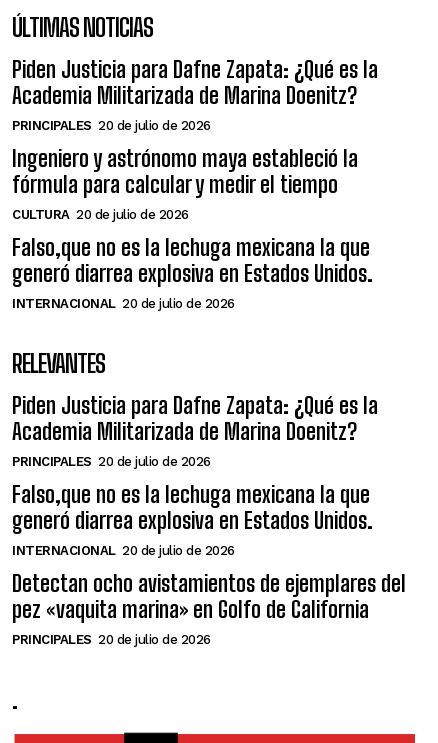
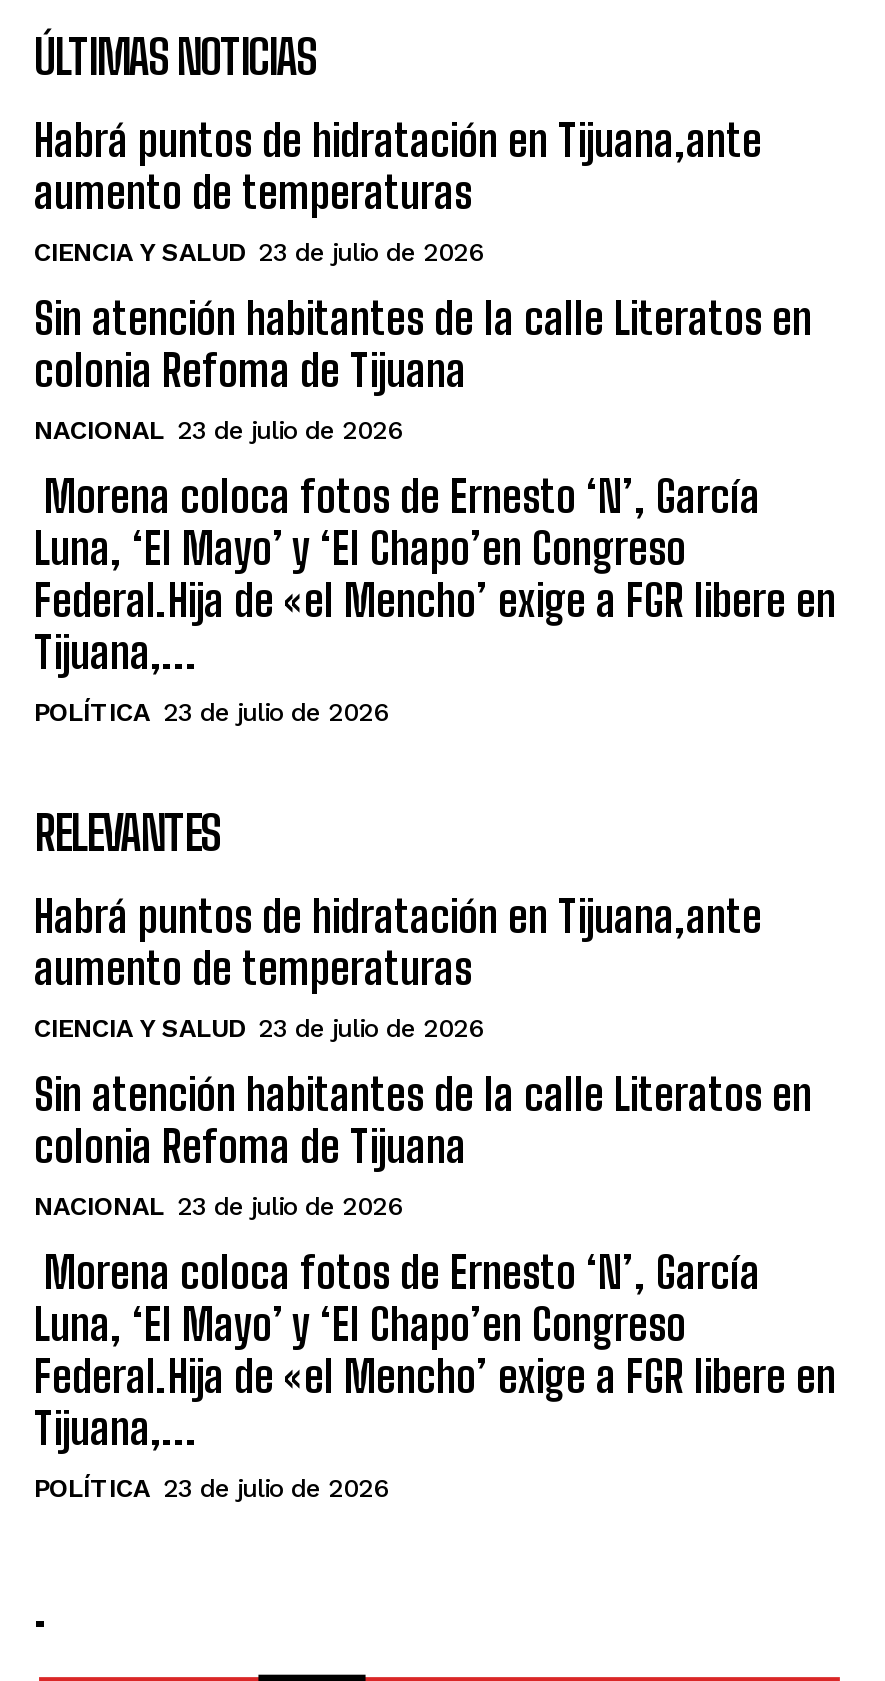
[12,56,378,311] Piden Justicia para Dafne Zapata: ¿Qué es la | Academia Militarizada de Marina Doenitz? | PRINCIPALES 20 de julio de 2026 | Ingeniero y astrónomo maya estableció la | fórmula para calcular y medir el tiempo | CULTURA 20 de julio de 2026 | Falso,que no es la lechuga mexicana la que | generó diarrea explosiva en Estados Unidos. | INTERNACIONAL 20 de julio de 2026 -> [34,112,836,726] Habrá puntos de hidratación en Tijuana,ante | aumento de temperaturas | CIENCIA Y SALUD 23 de julio de 2026 | Sin atención habitantes de la calle Literatos en | colonia Refoma de Tijuana | NACIONAL 23 de julio de 2026 | Morena coloca fotos de Ernesto ‘N’, García | Luna, ‘El Mayo’ y ‘El Chapo’en Congreso | Federal.Hija de «el Mencho’ exige a FGR libere en | Tijuana,... | POLÍTICA 23 de julio de 2026
[12,392,406,647] Piden Justicia para Dafne Zapata: ¿Qué es la | Academia Militarizada de Marina Doenitz? | PRINCIPALES 20 de julio de 2026 | Falso,que no es la lechuga mexicana la que | generó diarrea explosiva en Estados Unidos. | INTERNACIONAL 20 de julio de 2026 | Detectan ocho avistamientos de ejemplares del | pez «vaquita marina» en Golfo de California | PRINCIPALES 20 de julio de 2026 -> [34,888,836,1502] Habrá puntos de hidratación en Tijuana,ante | aumento de temperaturas | CIENCIA Y SALUD 23 de julio de 2026 | Sin atención habitantes de la calle Literatos en | colonia Refoma de Tijuana | NACIONAL 23 de julio de 2026 | Morena coloca fotos de Ernesto ‘N’, García | Luna, ‘El Mayo’ y ‘El Chapo’en Congreso | Federal.Hija de «el Mencho’ exige a FGR libere en | Tijuana,... | POLÍTICA 23 de julio de 2026

